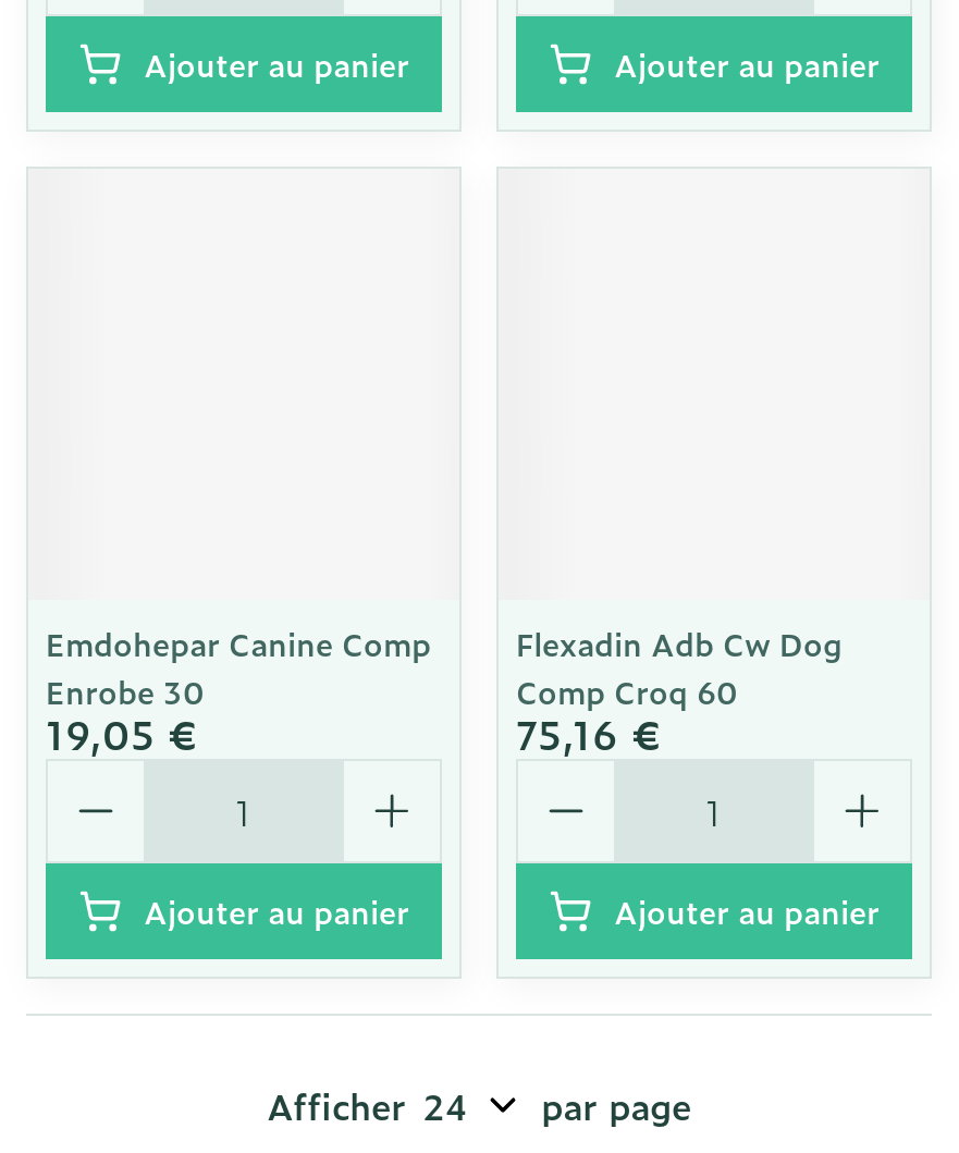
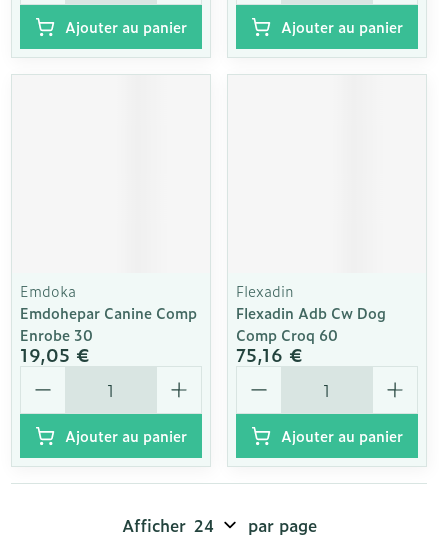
none -> [20,280,76,301] Emdoka
none -> [236,280,294,301] Flexadin

